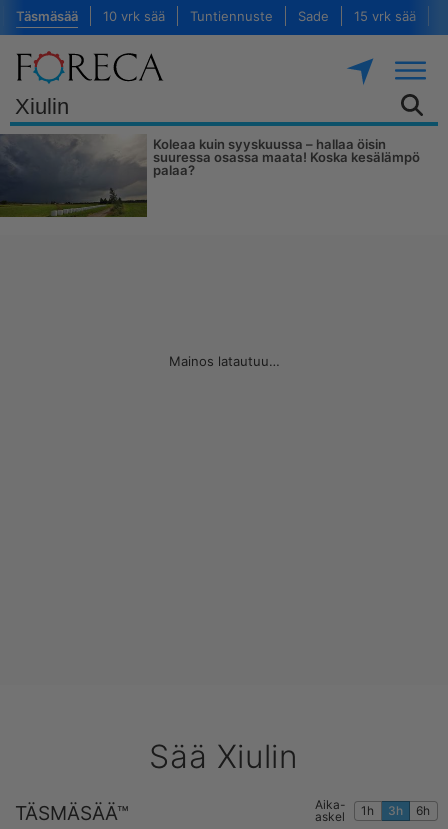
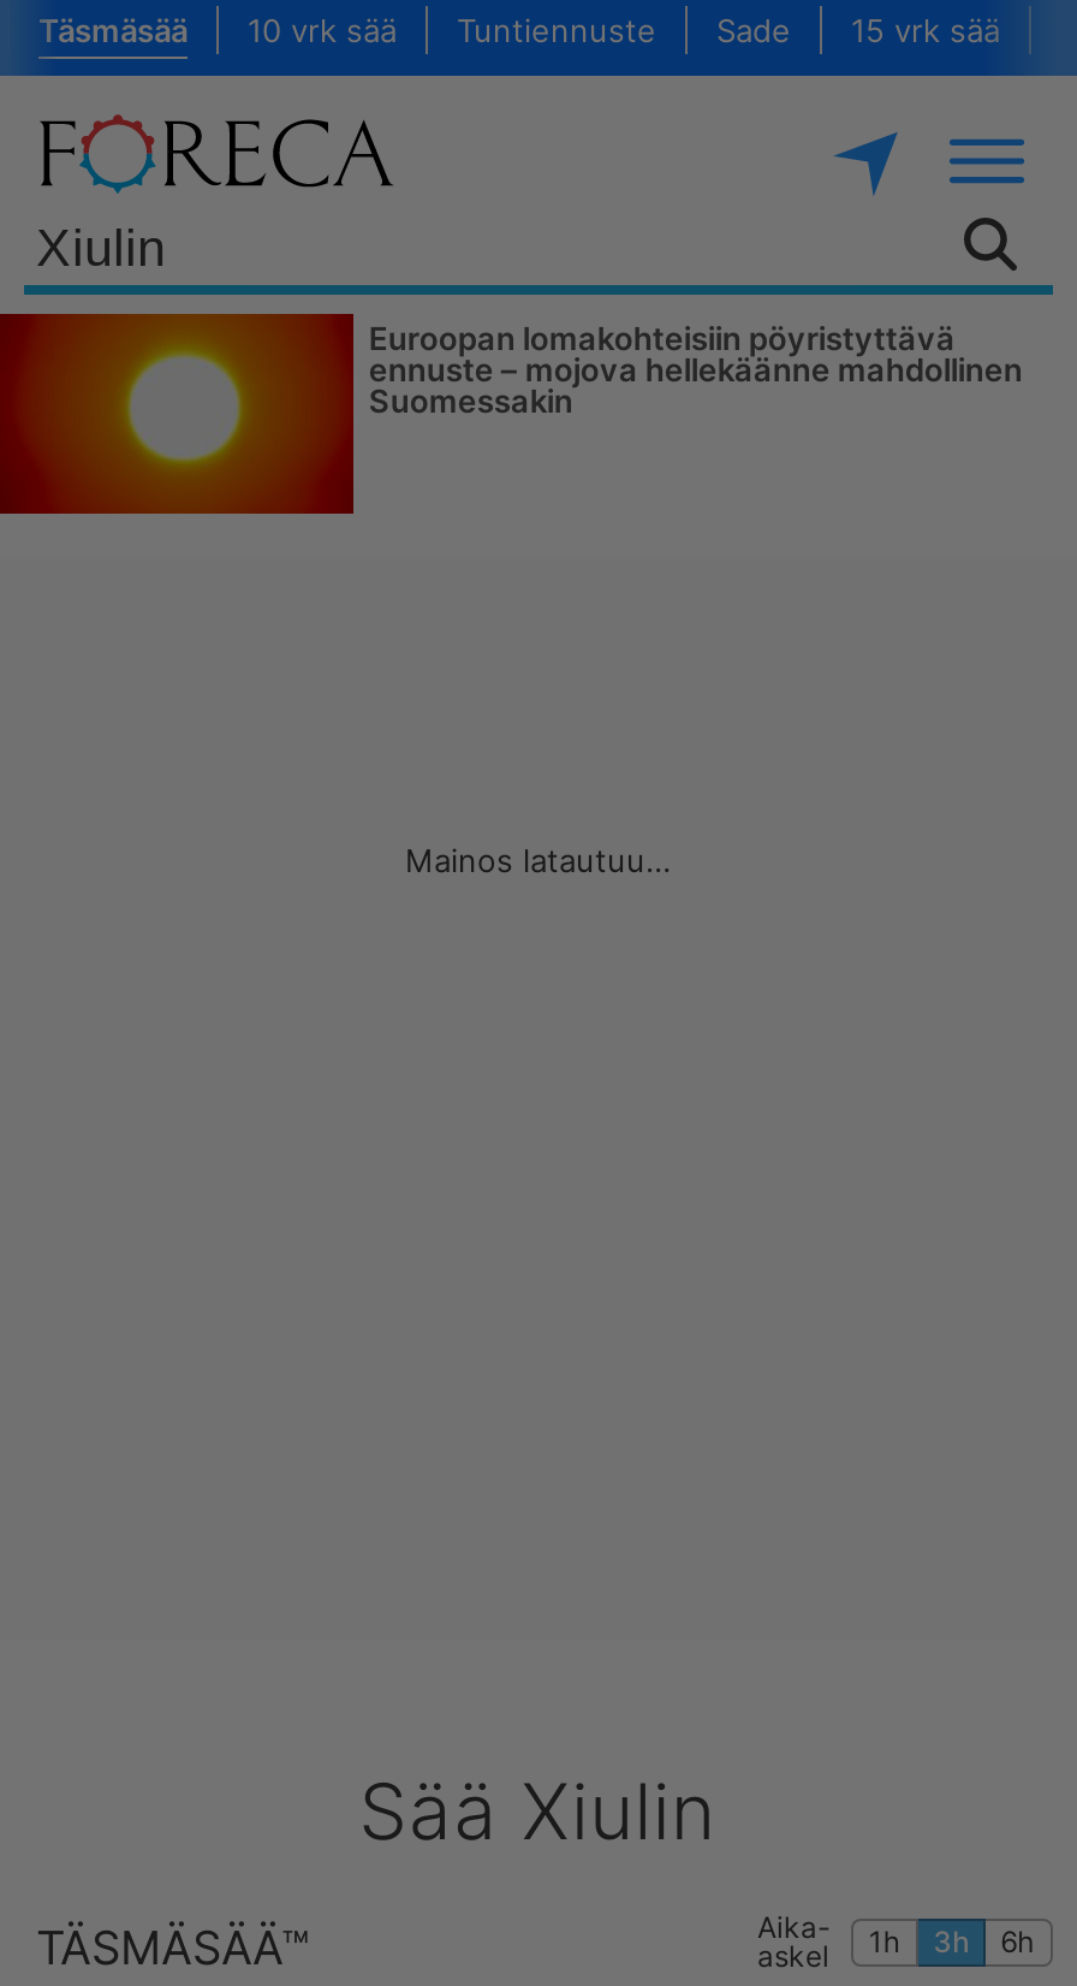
[3,133,420,218] [image] | Koleaa kuin syyskuussa – hallaa öisin | suuressa osassa maata! Koska kesälämpö | palaa? -> [7,312,1023,516] [image] | Euroopan lomakohteisiin pöyristyttävä | ennuste – mojova hellekäänne mahdollinen | Suomessakin

